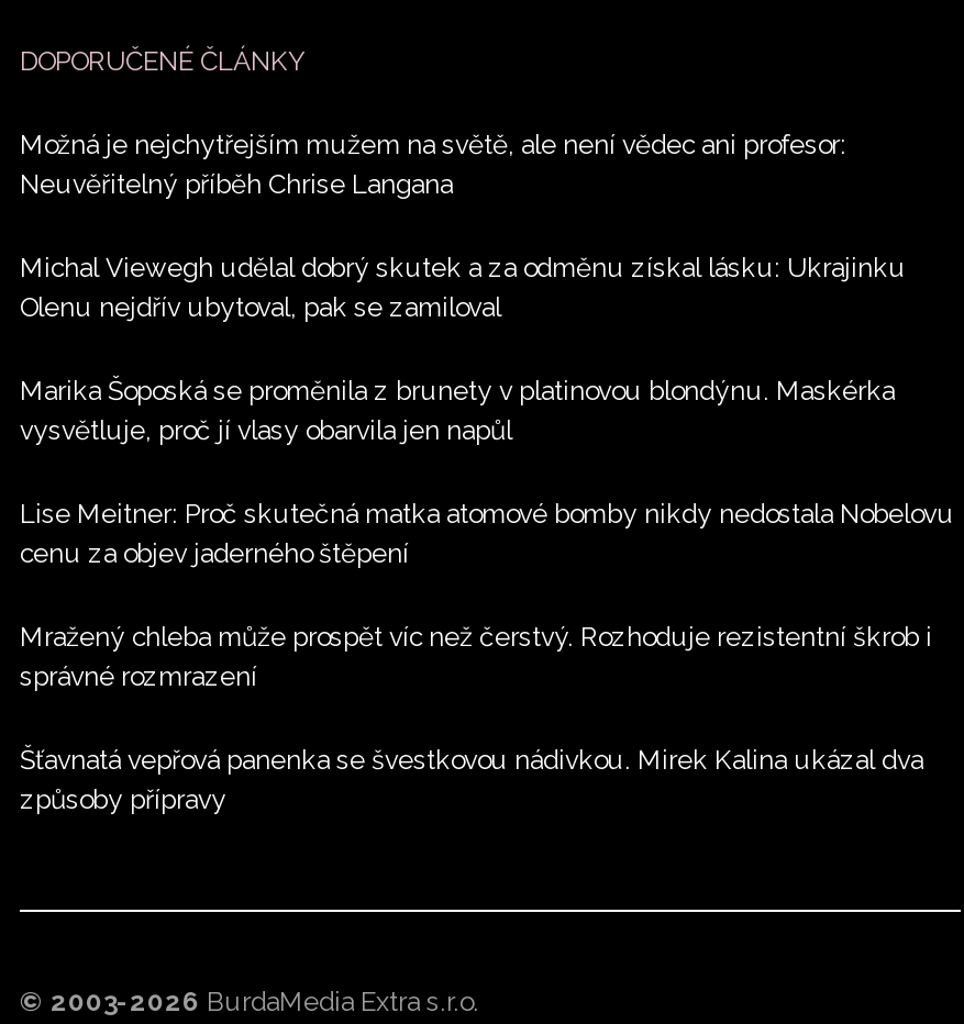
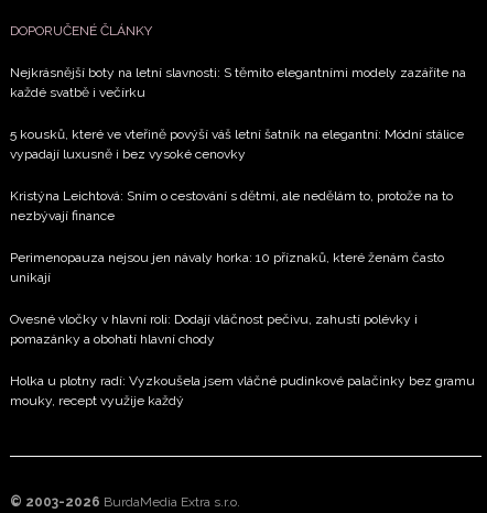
[20,129,846,199] Možná je nejchytřejším mužem na světě, ale není vědec ani profesor: | Neuvěřitelný příběh Chrise Langana -> [10,65,466,100] Nejkrásnější boty na letní slavnosti: S těmito elegantními modely zazáříte na | každé svatbě i večírku
[20,252,906,322] Michal Viewegh udělal dobrý skutek a za odměnu získal lásku: Ukrajinku | Olenu nejdřív ubytoval, pak se zamiloval -> [10,126,464,161] 5 kousků, které ve vteřině povýší váš letní šatník na elegantní: Módní stálice | vypadají luxusně i bez vysoké cenovky
[20,375,895,445] Marika Šoposká se proměnila z brunety v platinovou blondýnu. Maskérka | vysvětluje, proč jí vlasy obarvila jen napůl -> [10,188,453,223] Kristýna Leichtová: Sním o cestování s dětmi, ale nedělám to, protože na to | nezbývají finance
[20,498,954,568] Lise Meitner: Proč skutečná matka atomové bomby nikdy nedostala Nobelovu | cenu za objev jaderného štěpení -> [10,249,444,285] Perimenopauza nejsou jen návaly horka: 10 příznaků, které ženám často | unikají
[20,621,932,691] Mražený chleba může prospět víc než čerstvý. Rozhoduje rezistentní škrob i | správné rozmrazení -> [10,311,418,346] Ovesné vločky v hlavní roli: Dodají vláčnost pečivu, zahustí polévky i | pomazánky a obohatí hlavní chody
[20,744,923,814] Šťavnatá vepřová panenka se švestkovou nádivkou. Mirek Kalina ukázal dva | způsoby přípravy -> [10,373,475,408] Holka u plotny radí: Vyzkoušela jsem vláčné pudinkové palačinky bez gramu | mouky, recept využije každý

